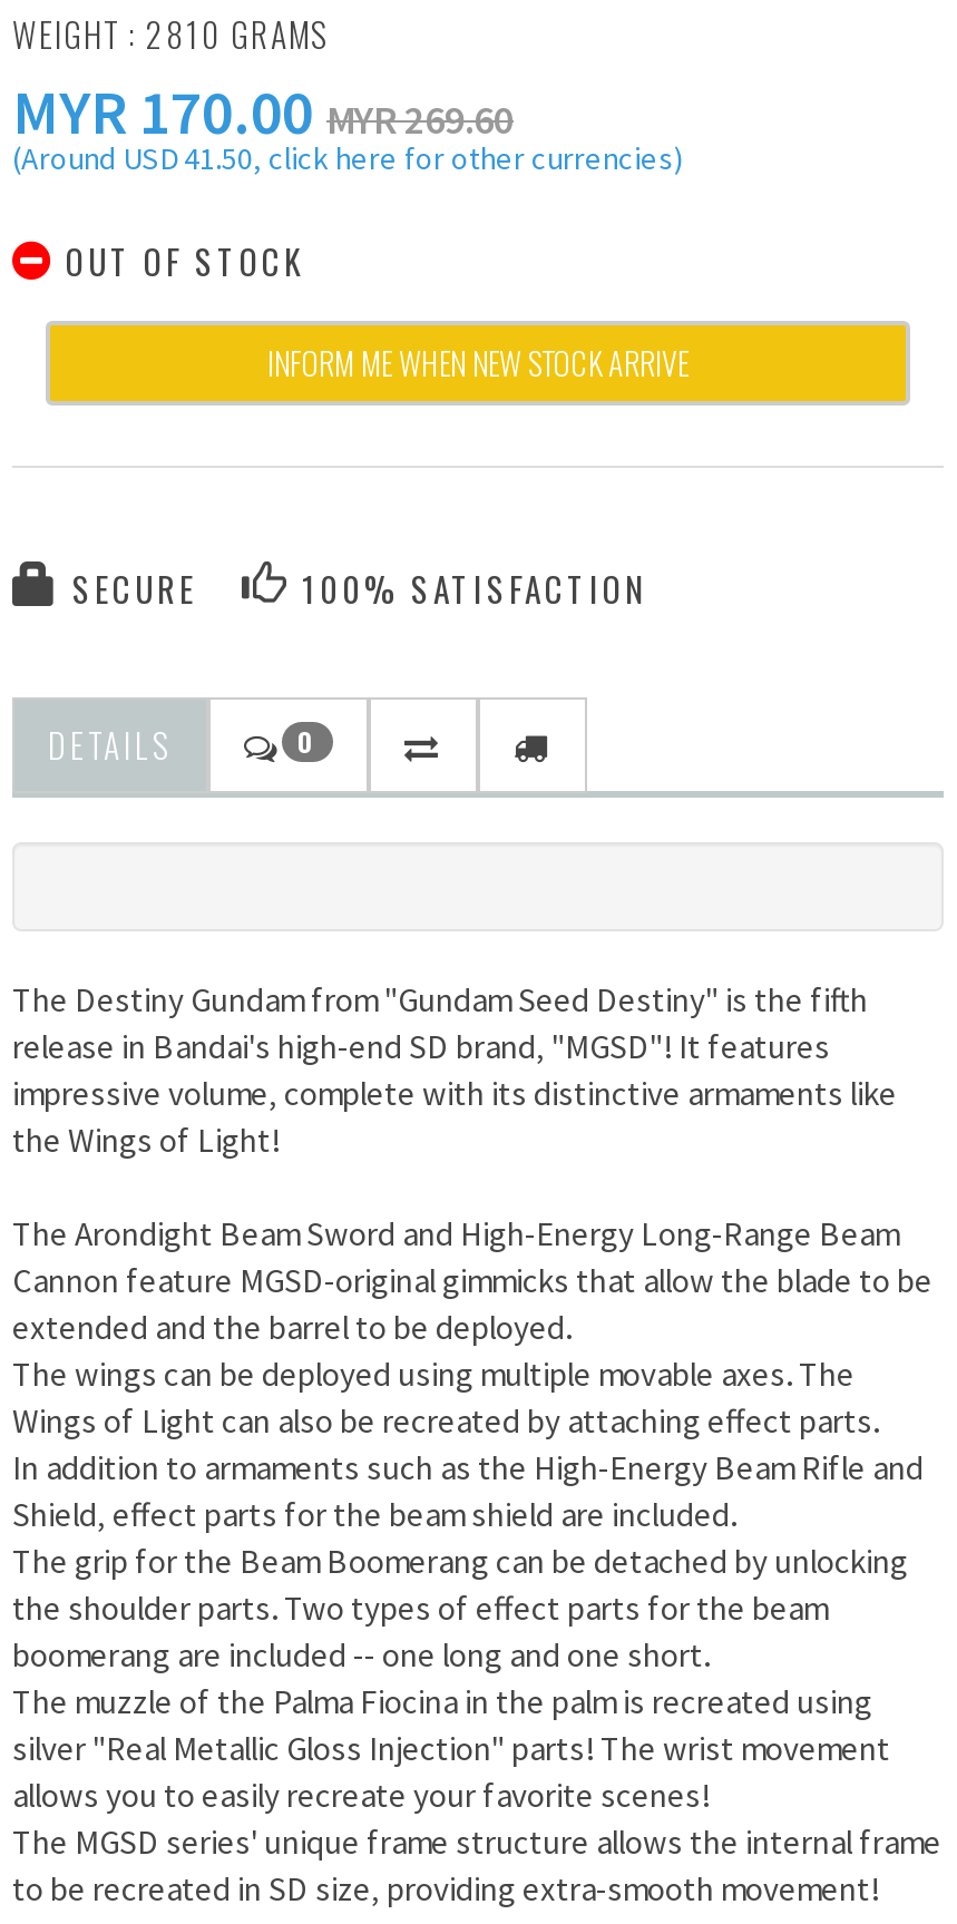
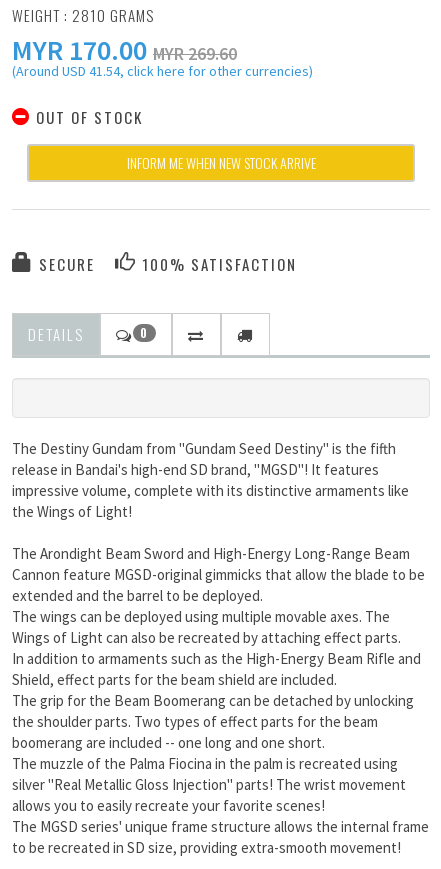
[12,138,683,178] (Around USD 41.50, click here for other currencies) -> [12,62,313,80] (Around USD 41.54, click here for other currencies)

